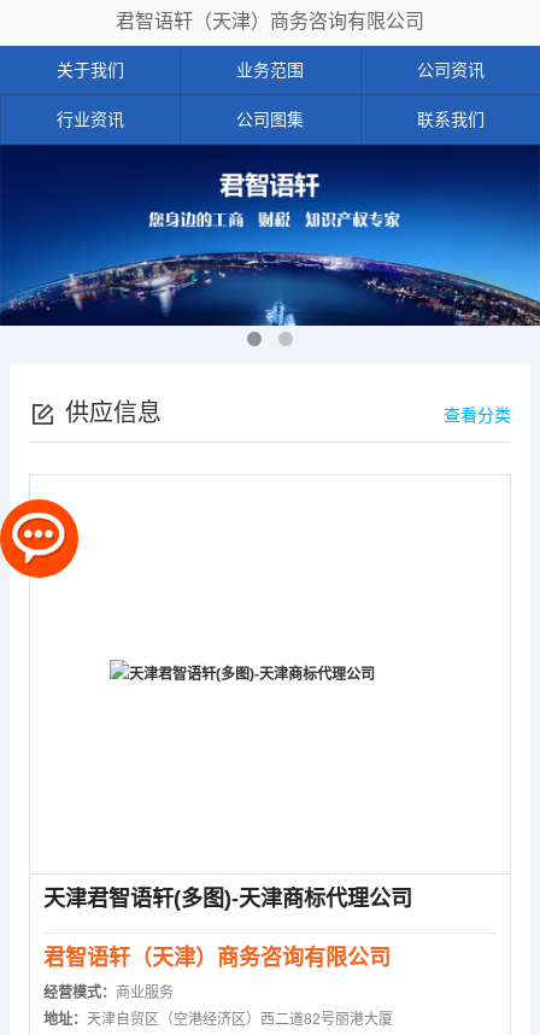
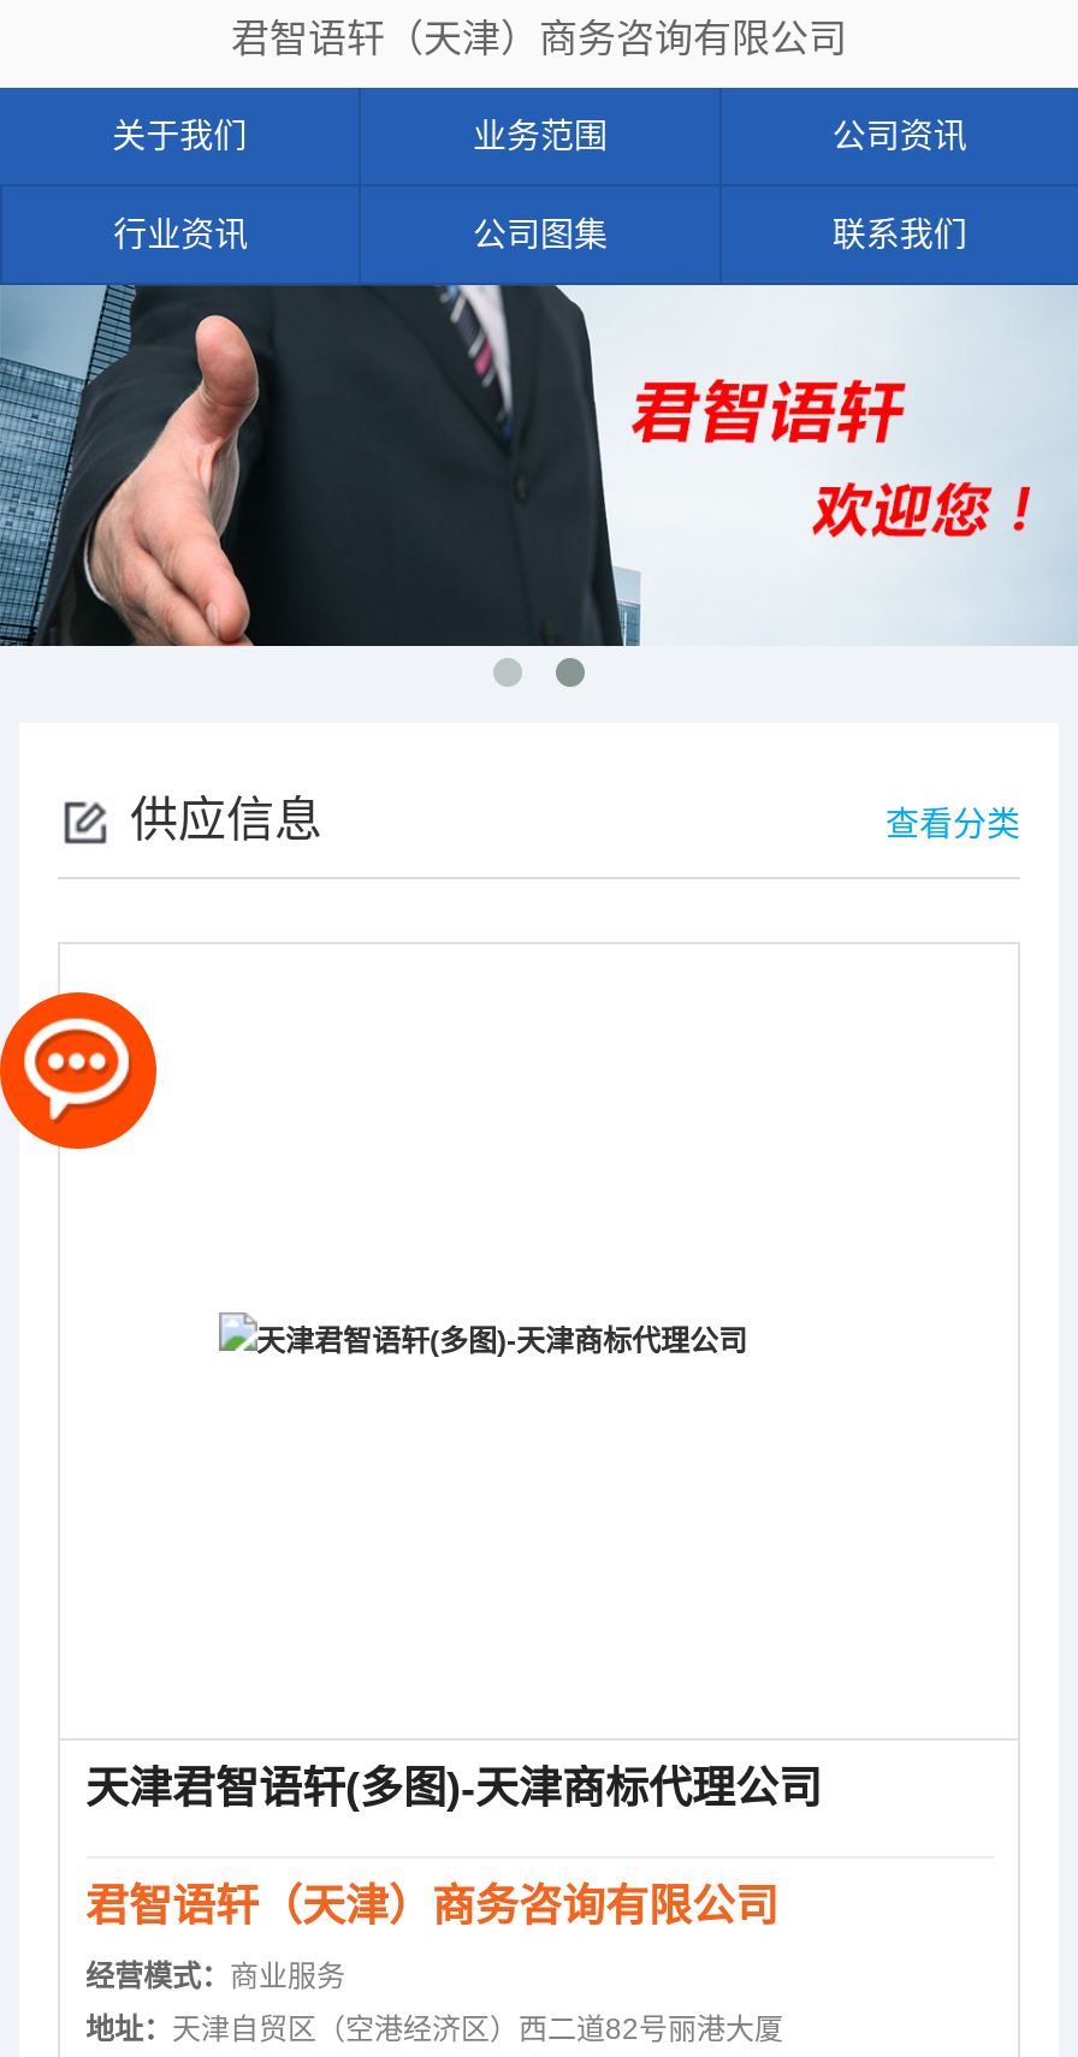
[4,144,536,345] [image] -> [7,283,1071,684] [image]

